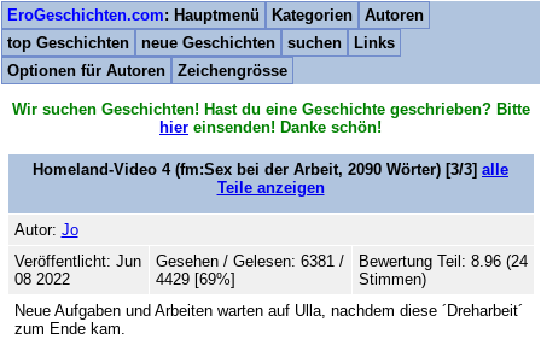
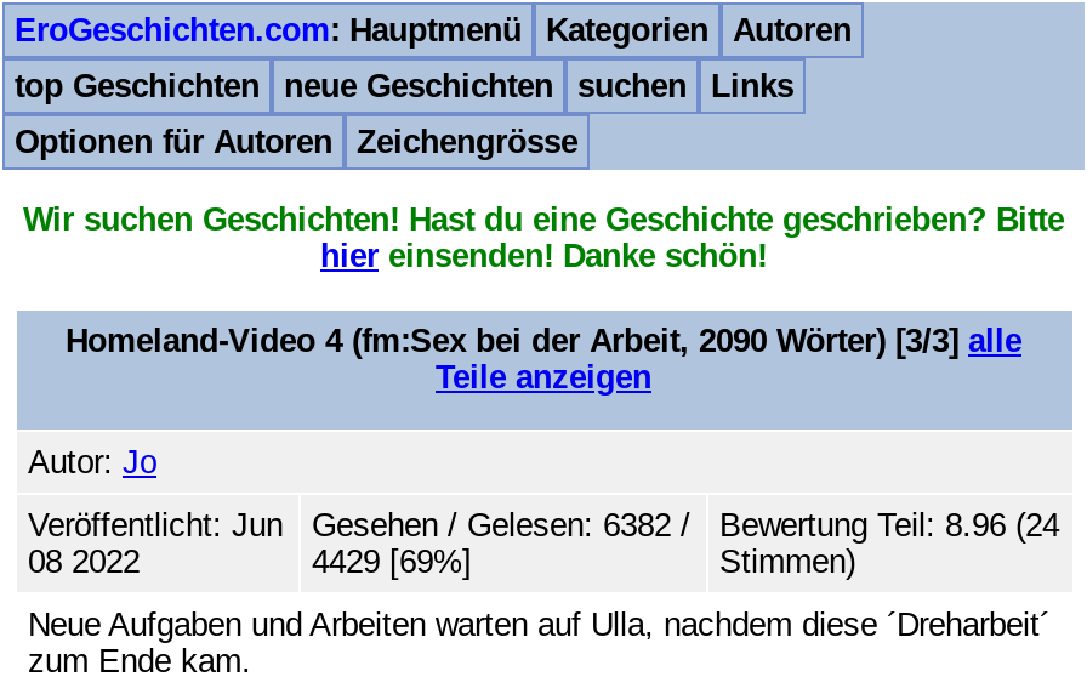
[155,252,344,270] Gesehen / Gelesen: 6381 / -> [312,506,690,543] Gesehen / Gelesen: 6382 /

